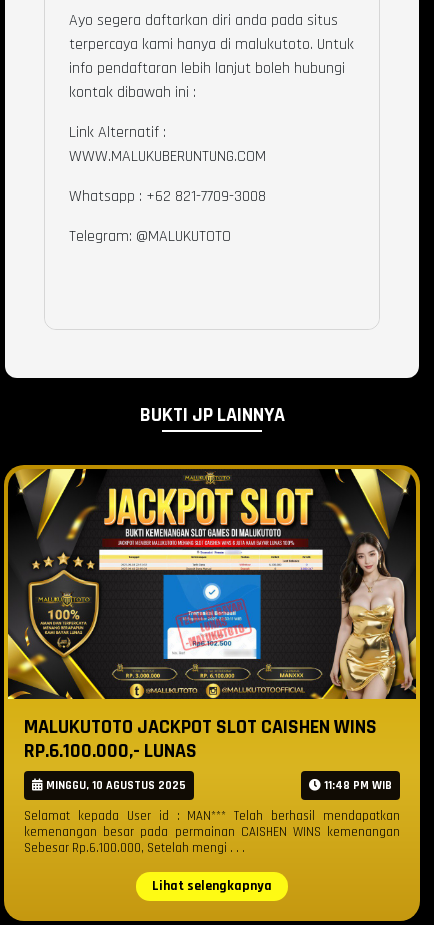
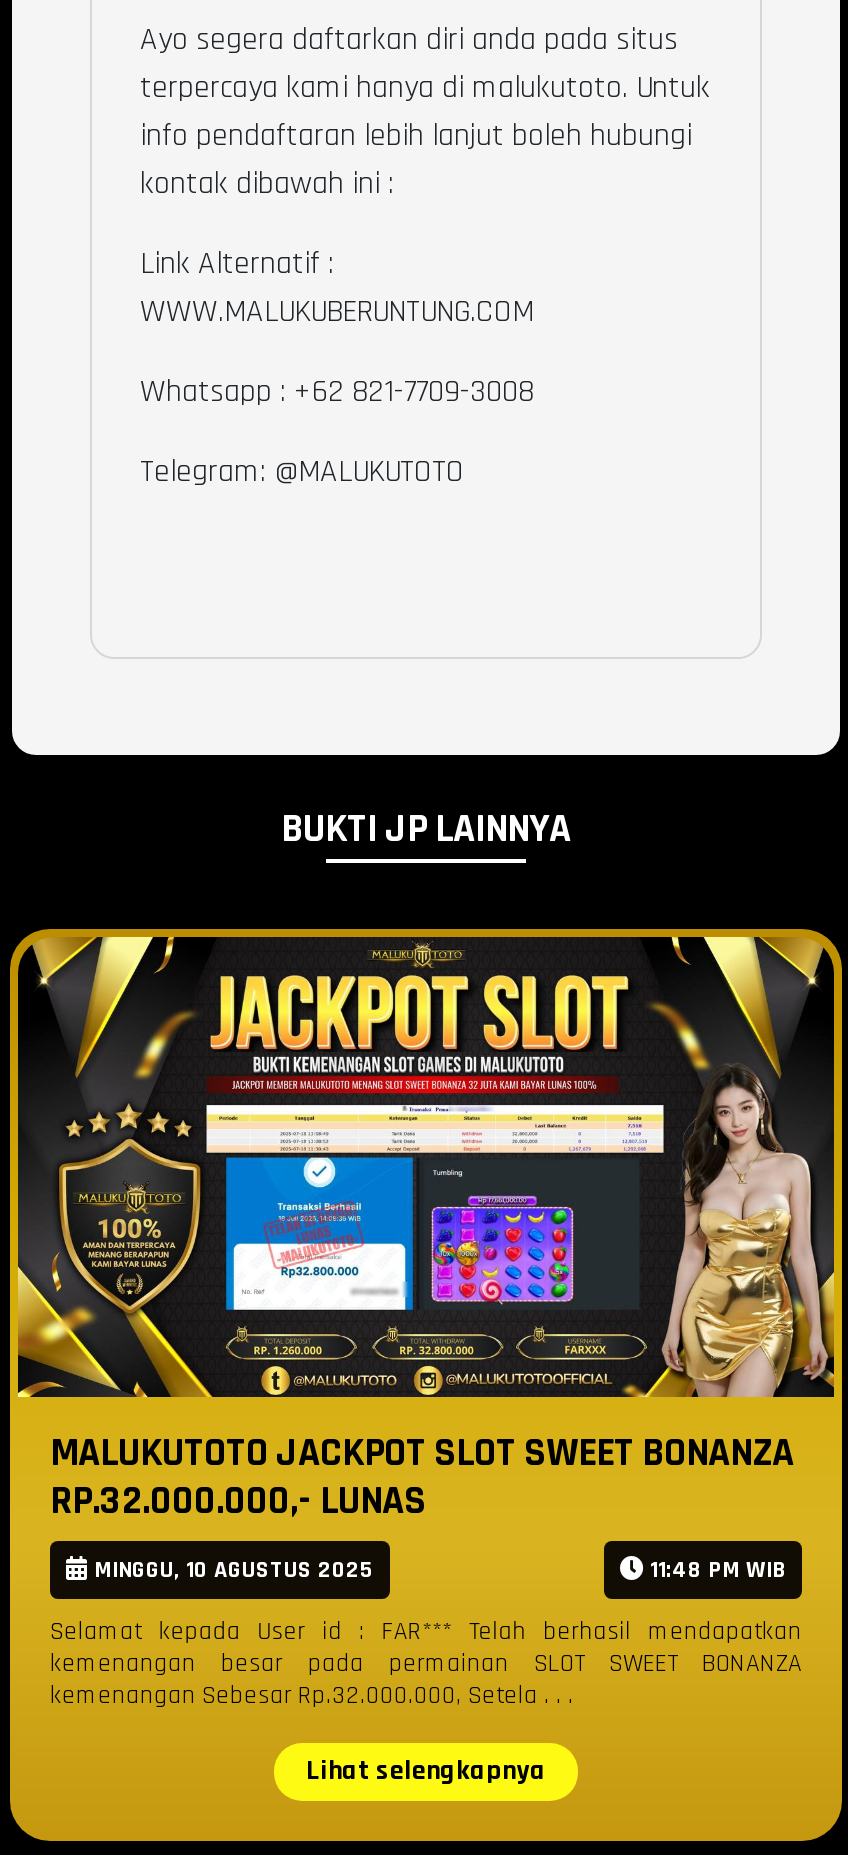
[98,542,331,660] [image] -> [200,1081,666,1317] [image]
[24,714,377,740] MALUKUTOTO JACKPOT SLOT CAISHEN WINS -> [50,1427,794,1479] MALUKUTOTO JACKPOT SLOT SWEET BONANZA
[24,738,197,764] RP.6.100.000,- LUNAS -> [50,1475,426,1527] RP.32.000.000,- LUNAS
[24,808,400,856] Selamat kepada User id : MAN*** Telah berhasil mendapatkan | kemenangan besar pada permainan CAISHEN WINS kemenangan | Sebesar Rp.6.100.000, Setelah mengi . . . -> [50,1615,802,1711] Selamat kepada User id : FAR*** Telah berhasil mendapatkan | kemenangan besar pada permainan SLOT SWEET BONANZA | kemenangan Sebesar Rp.32.000.000, Setela . . .

